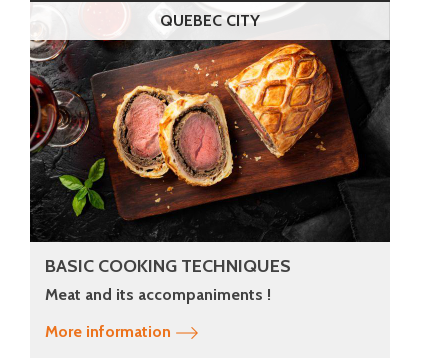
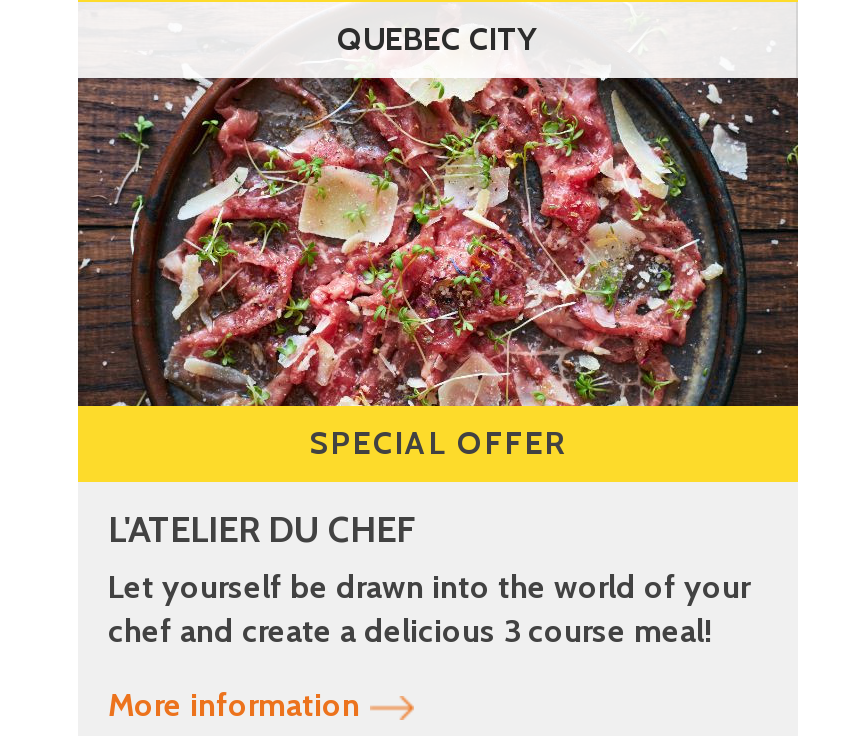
[29,39,391,304] [image] | BASIC COOKING TECHNIQUES | Meat and its accompaniments ! -> [76,76,800,650] [image] | SPECIAL OFFER | L'ATELIER DU CHEF | Let yourself be drawn into the world of your | chef and create a delicious 3 course meal!

